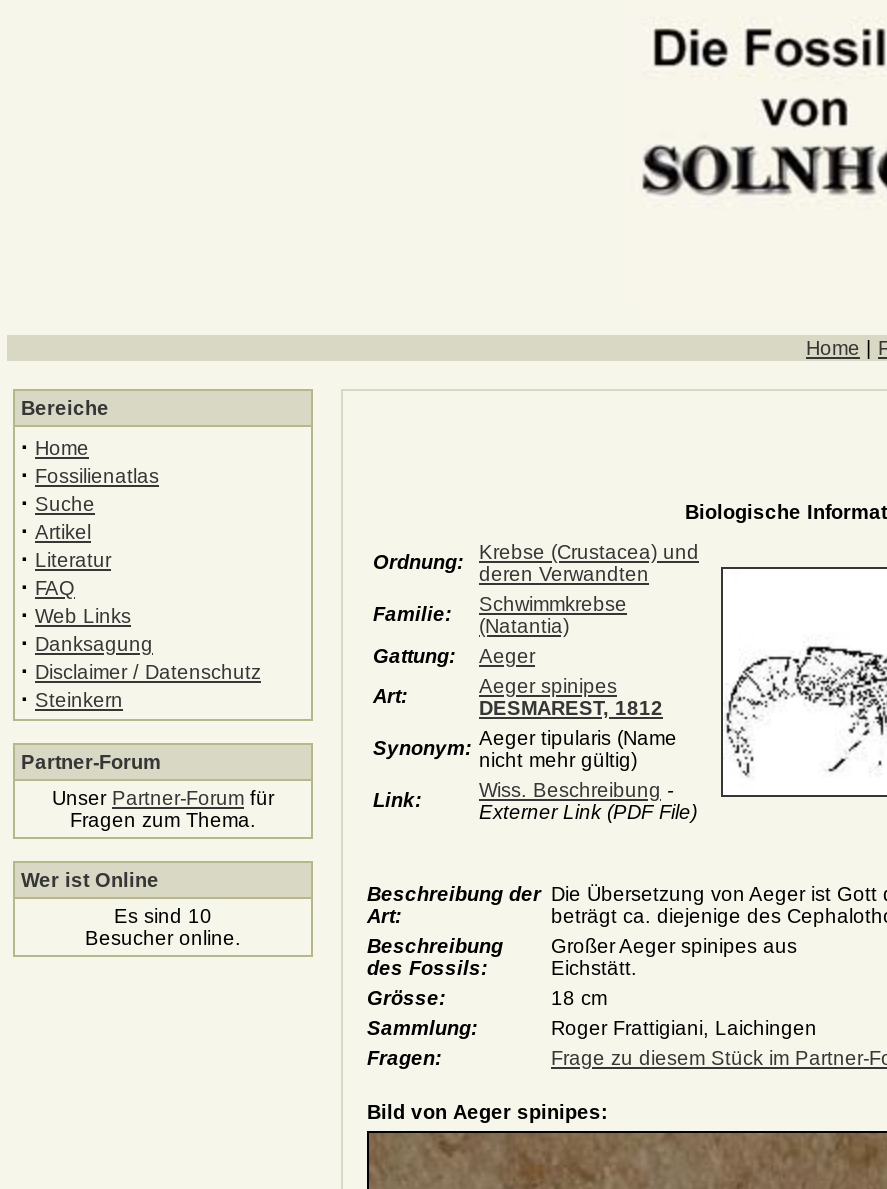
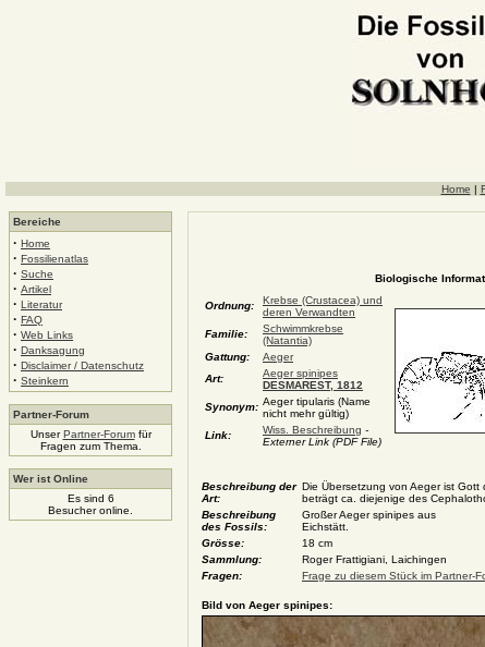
[114,905,212,927] Es sind 10 -> [67,492,114,504] Es sind 6

